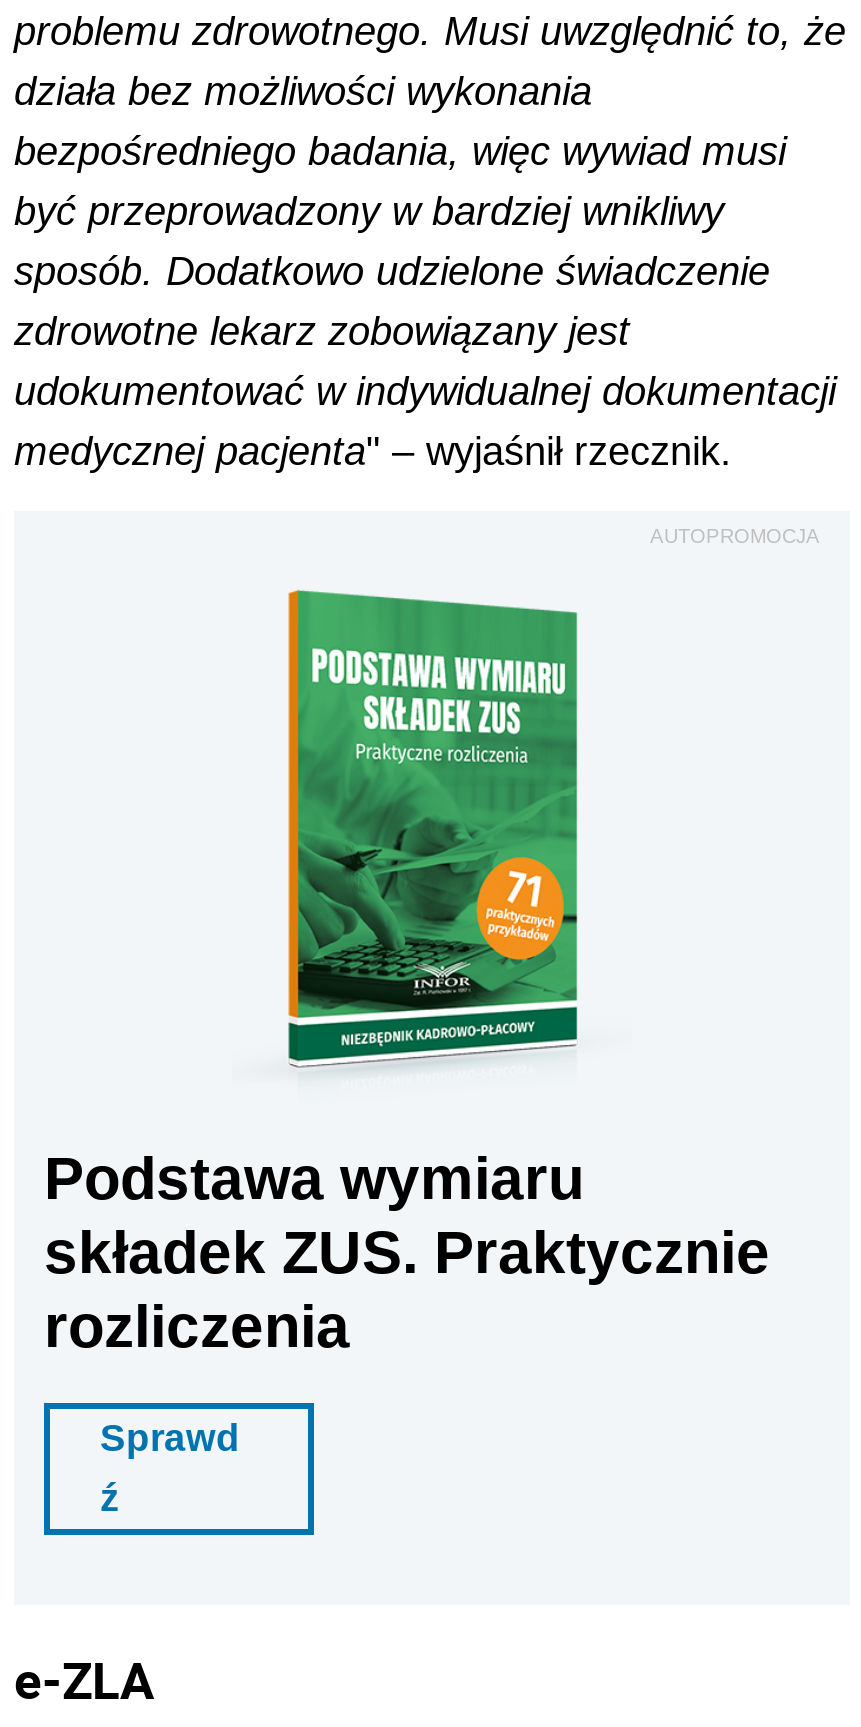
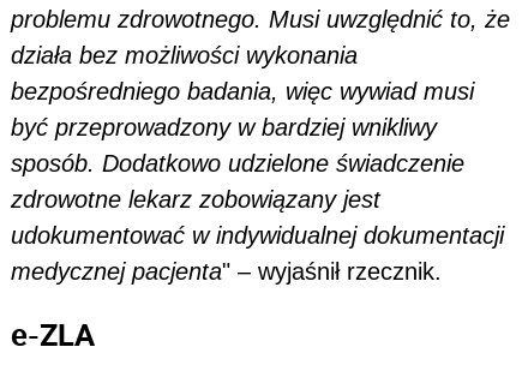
[650,525,820,547] AUTOPROMOCJA -> none
[44,587,770,1519] [image] | Podstawa wymiaru | składek ZUS. Praktycznie | rozliczenia | Sprawd | ź -> none

